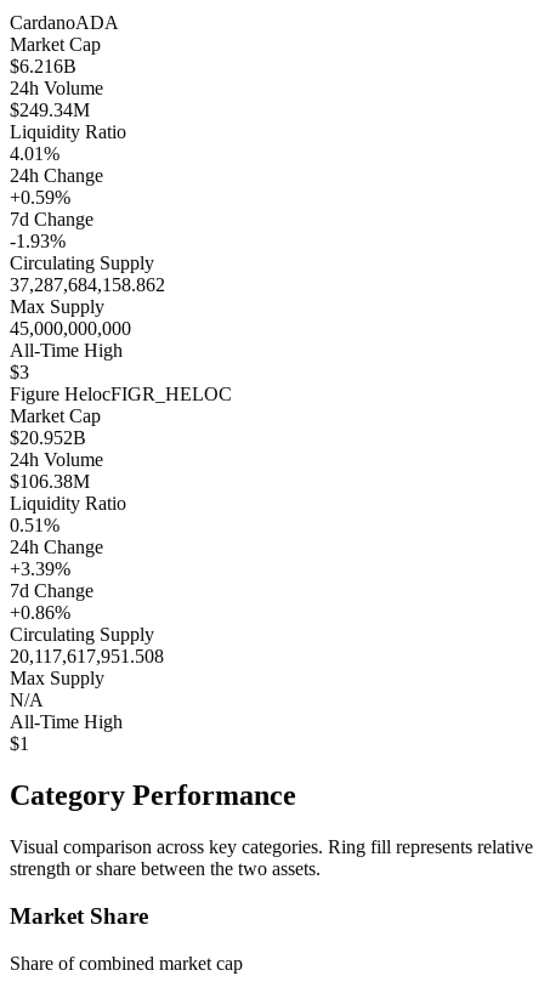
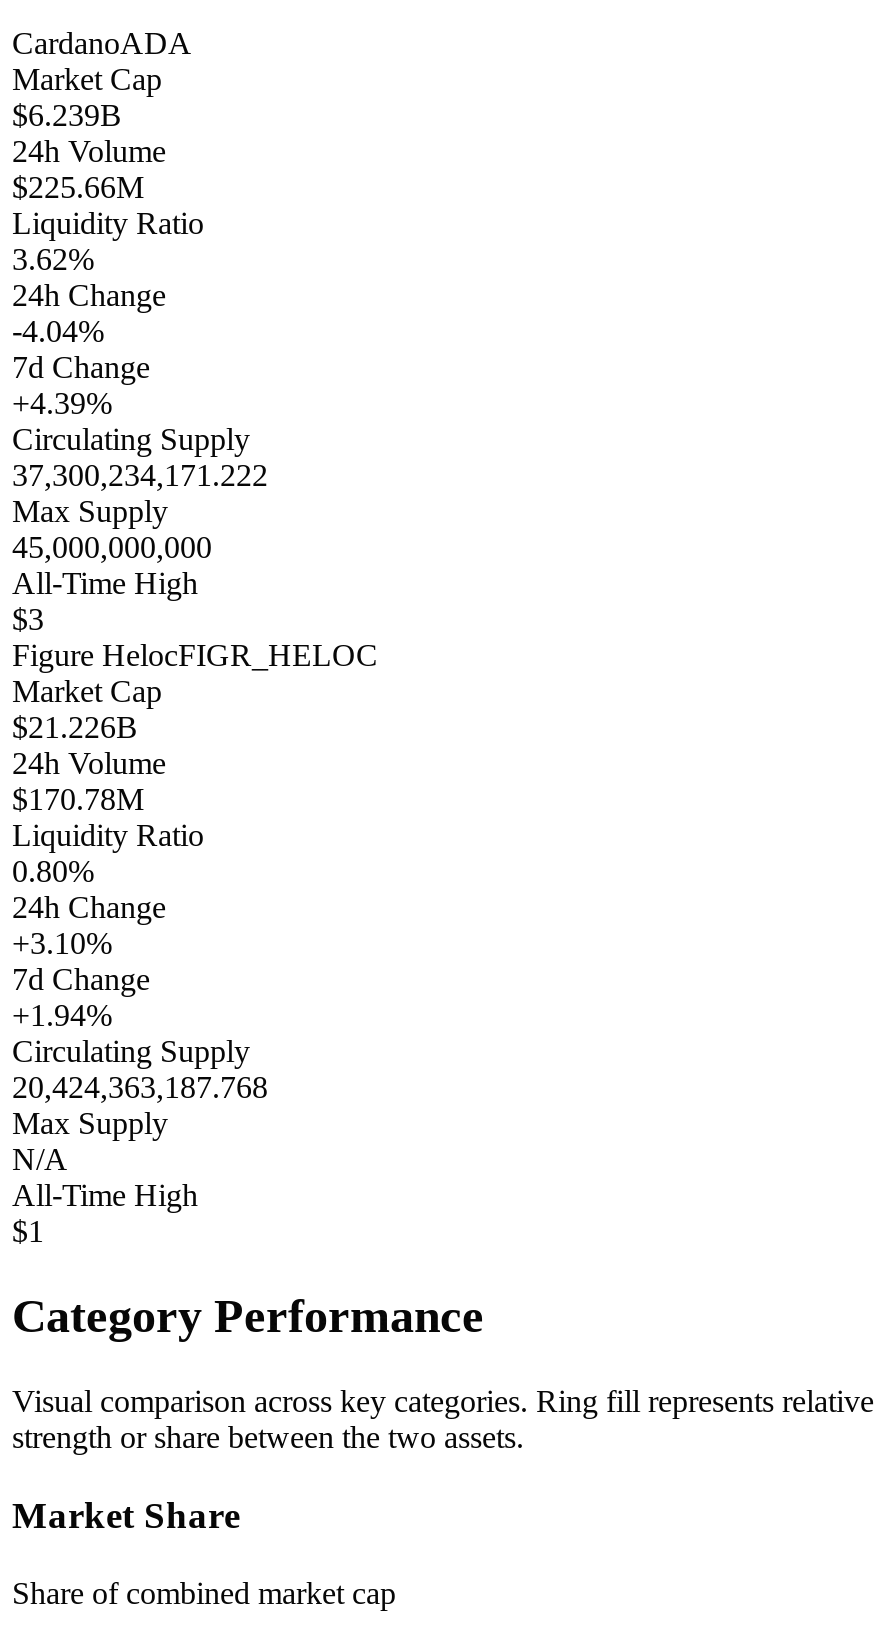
[10,56,76,77] $6.216B -> [12,99,122,133] $6.239B
[10,100,90,121] $249.34M -> [12,171,144,205] $225.66M
[10,144,59,164] 4.01% -> [12,243,94,277] 3.62%
[10,187,70,208] +0.59% -> [12,315,104,349] -4.04%
[10,231,66,252] -1.93% -> [12,387,112,421] +4.39%
[10,275,165,295] 37,287,684,158.862 -> [12,459,268,493] 37,300,234,171.222
[10,428,86,448] $20.952B -> [12,711,138,745] $21.226B
[10,471,90,492] $106.38M -> [12,783,144,817] $170.78M
[10,515,59,536] 0.51% -> [12,855,94,889] 0.80%
[10,559,70,580] +3.39% -> [12,927,112,961] +3.10%
[10,603,70,623] +0.86% -> [12,999,112,1033] +1.94%
[10,646,164,667] 20,117,617,951.508 -> [12,1071,268,1105] 20,424,363,187.768

